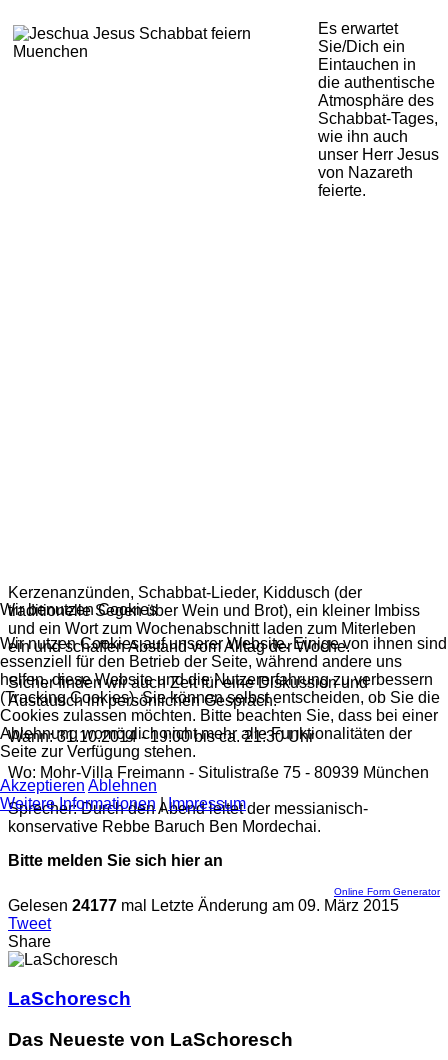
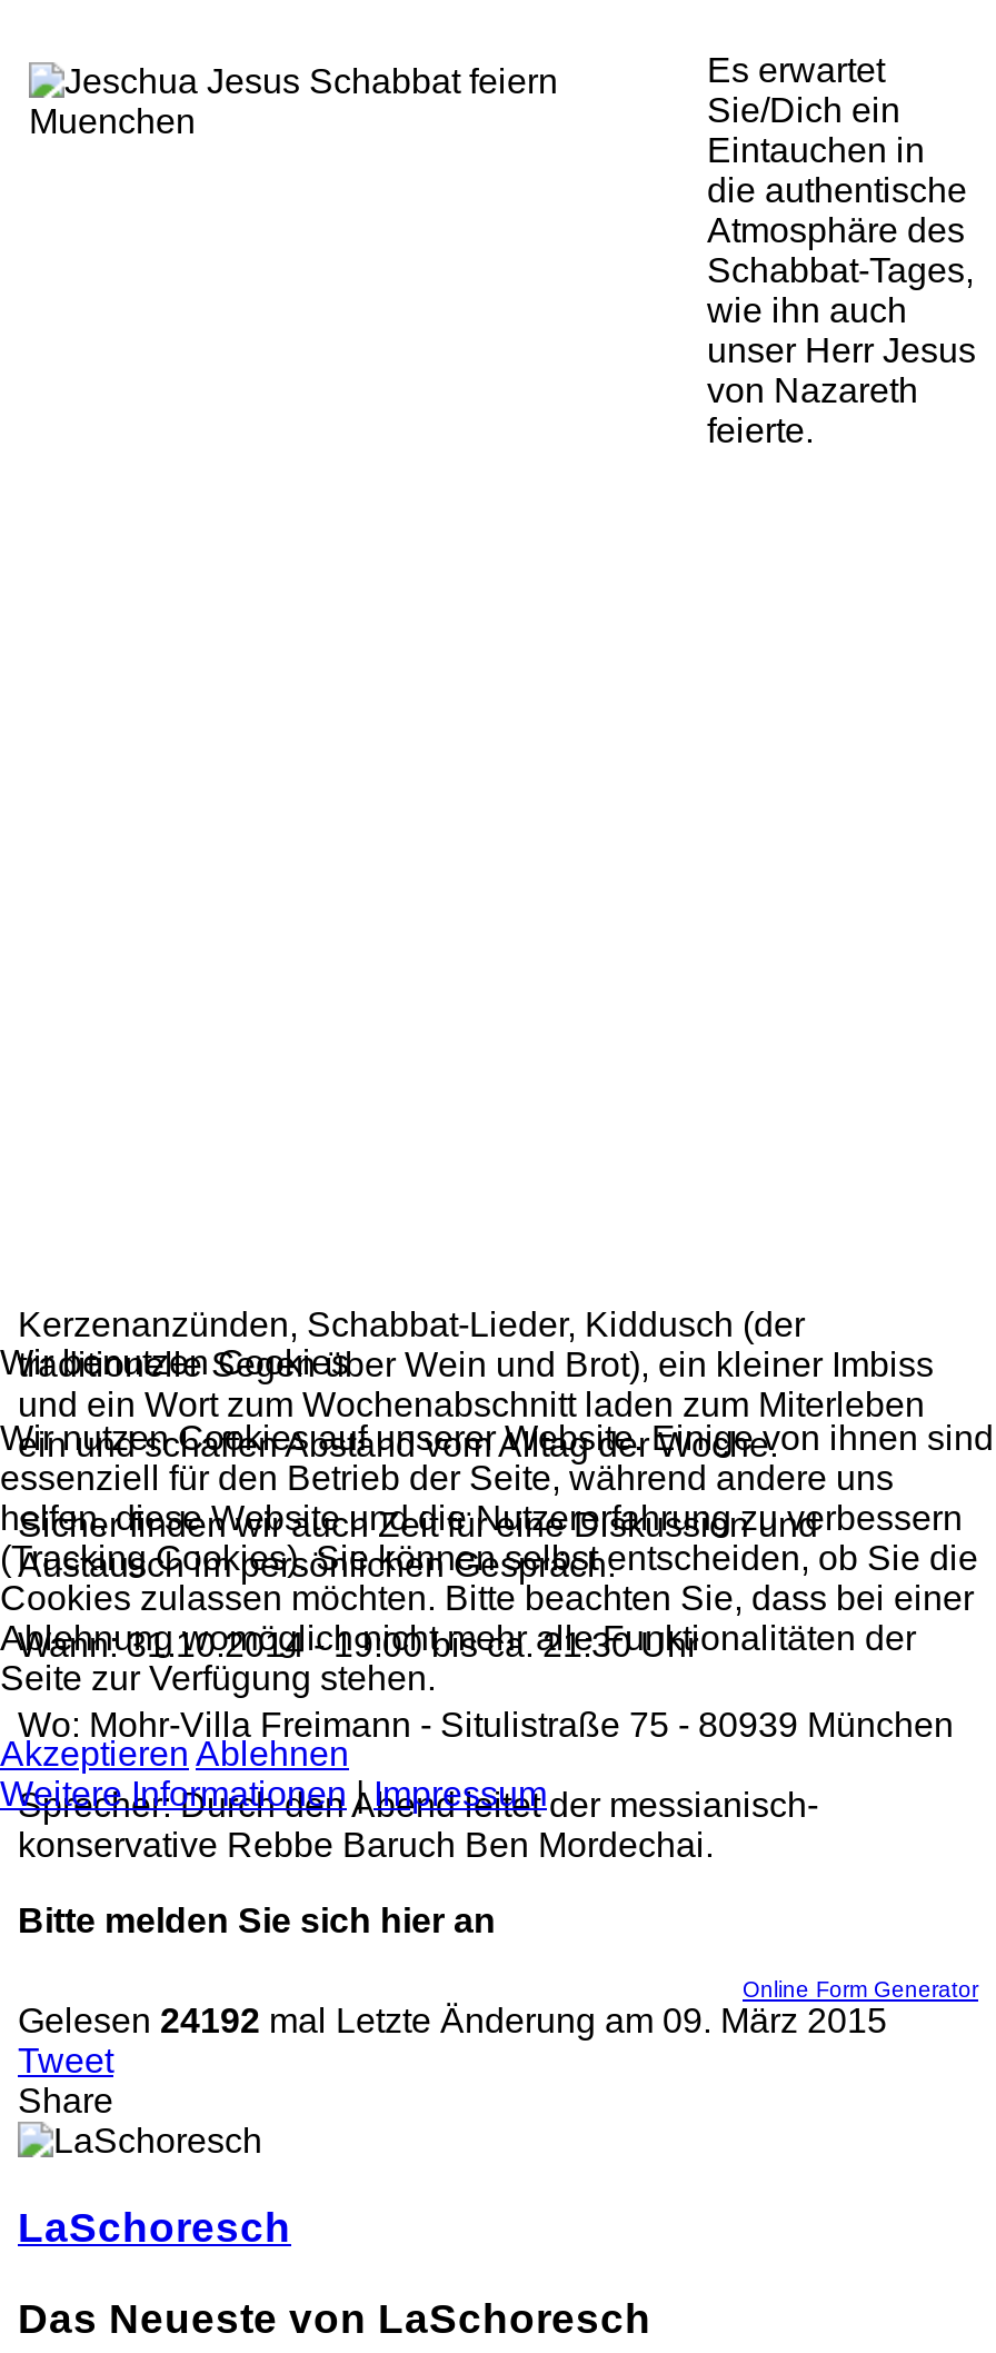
[8,897,399,914] Gelesen 24177 mal Letzte Änderung am 09. März 2015 -> [18,2002,887,2040] Gelesen 24192 mal Letzte Änderung am 09. März 2015

